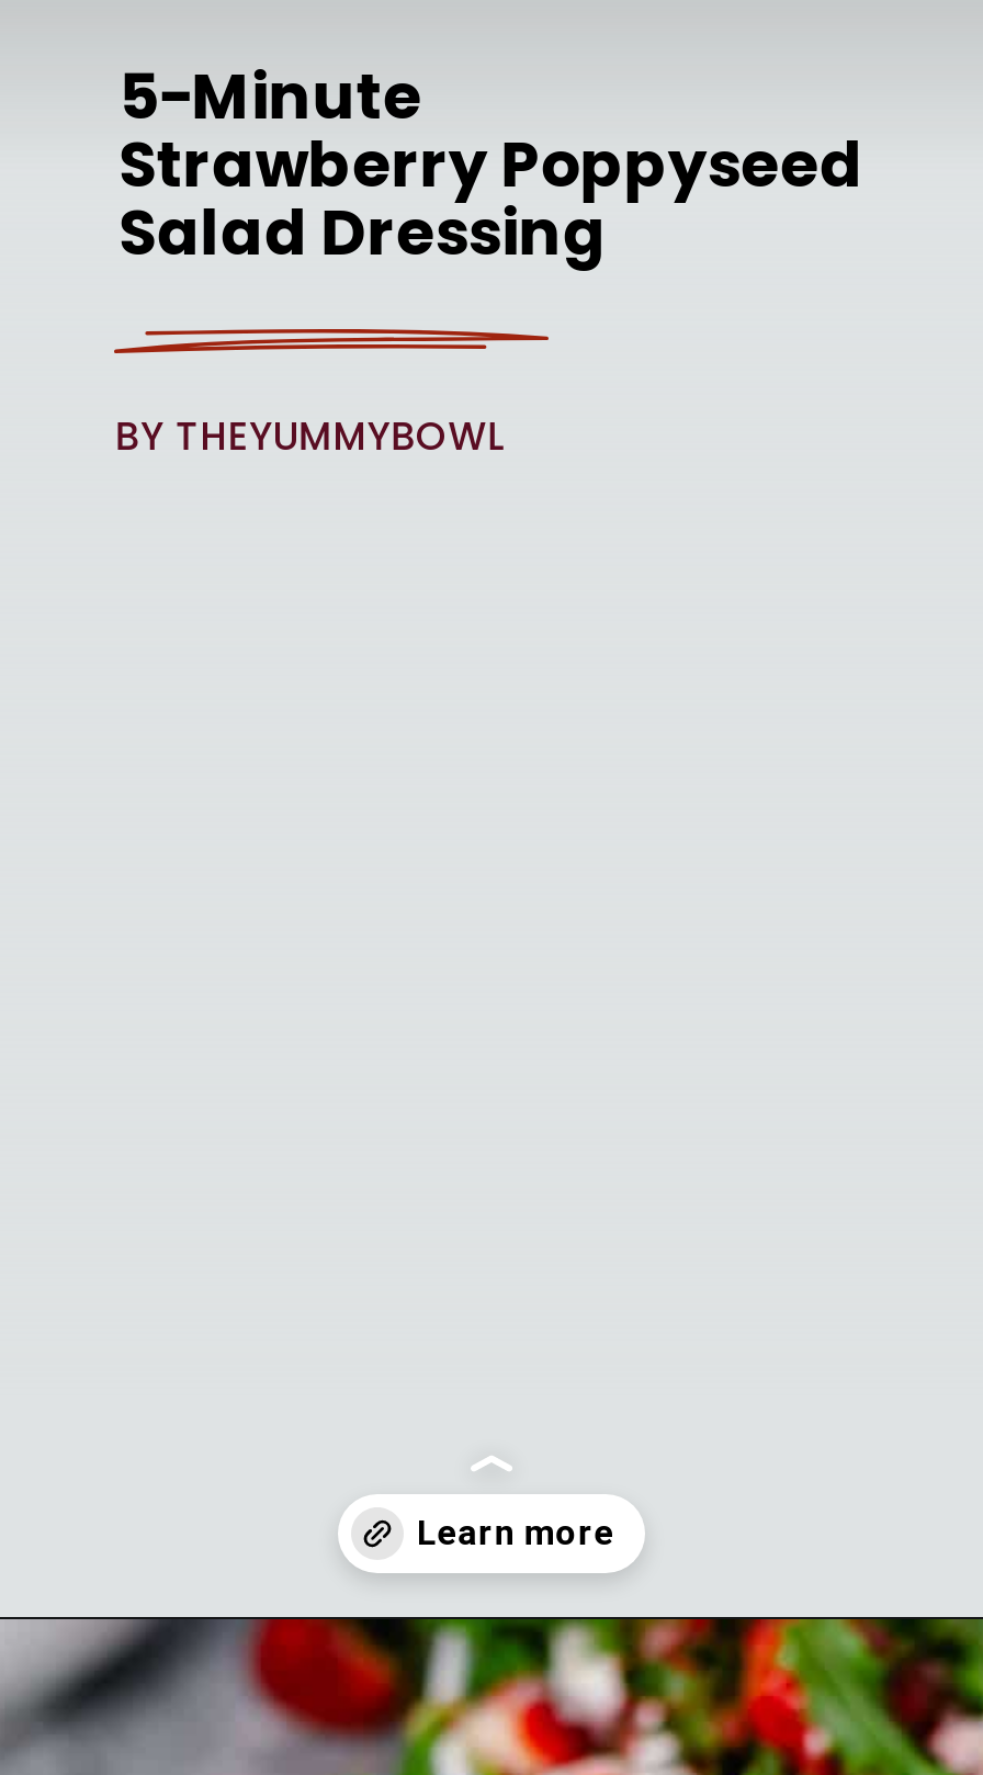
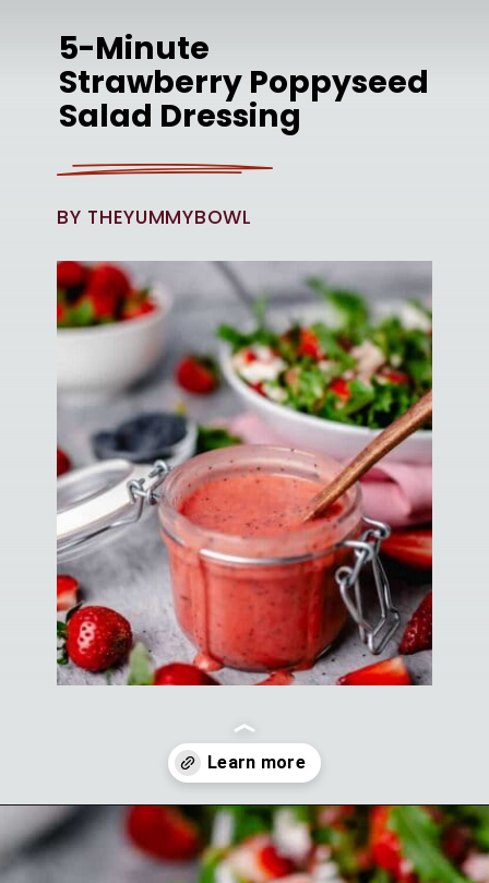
none -> [56,260,433,687] [image]

